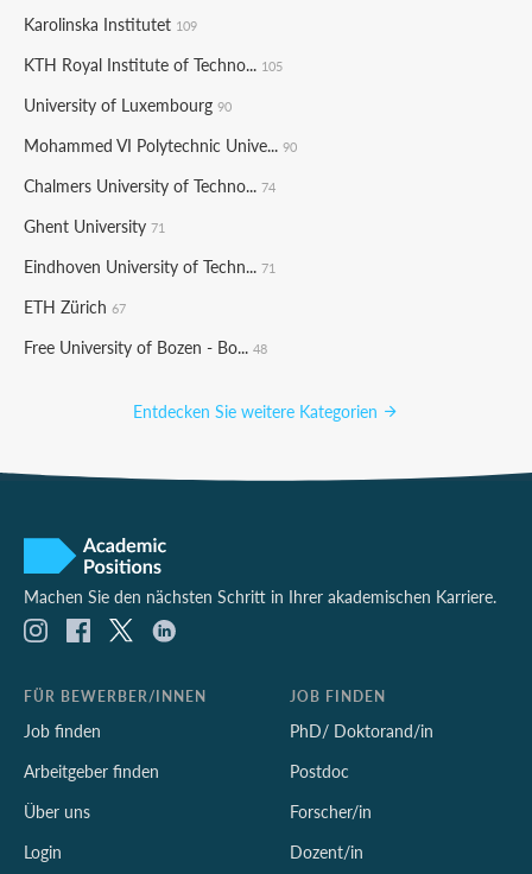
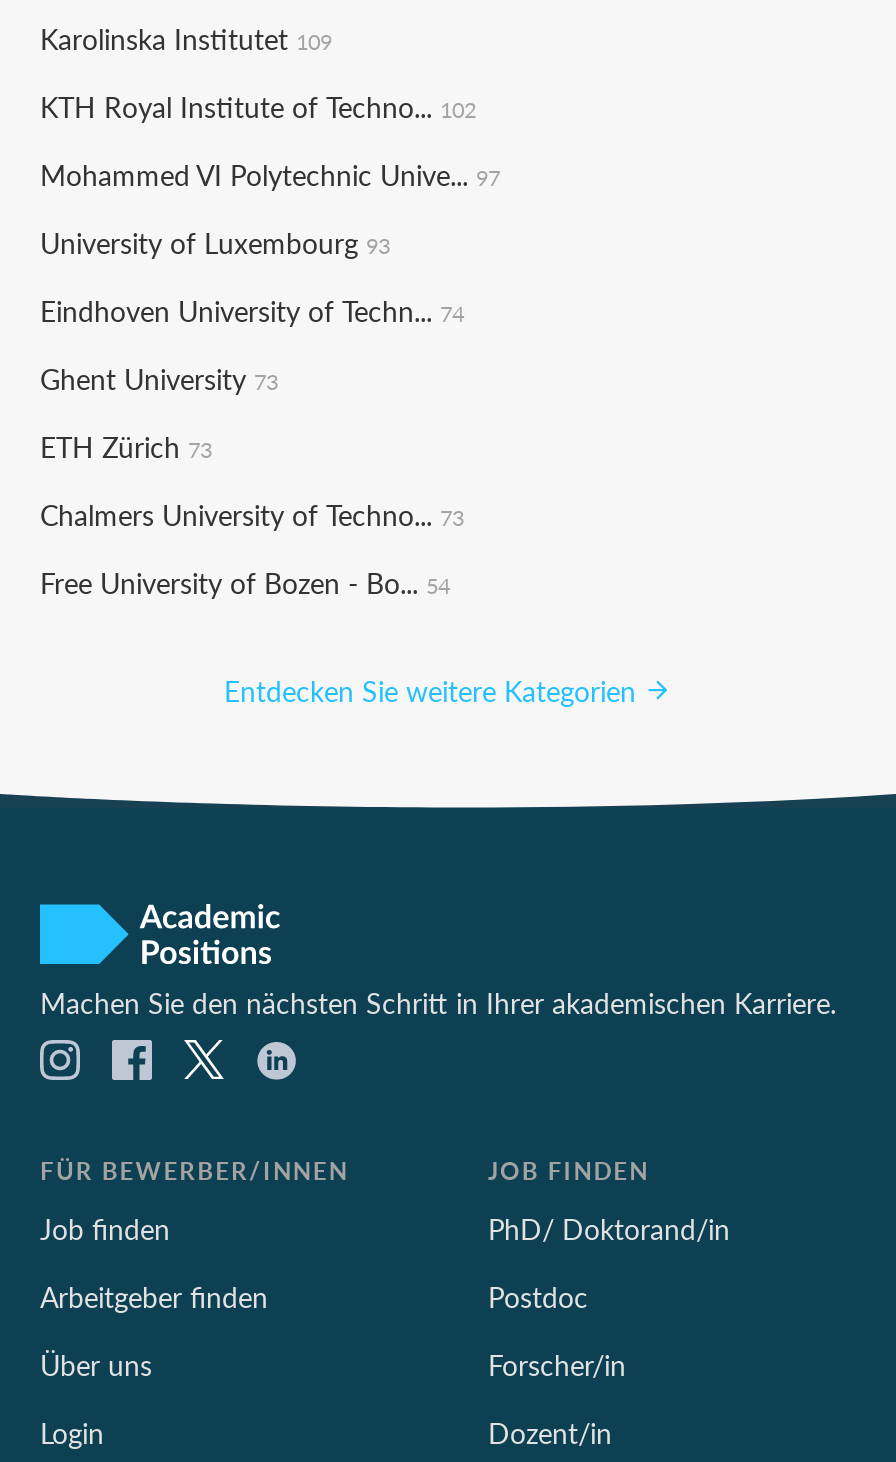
[24,52,283,76] KTH Royal Institute of Techno... 105 -> [40,86,476,126] KTH Royal Institute of Techno... 102
[24,93,232,116] University of Luxembourg 90 -> [40,154,500,194] Mohammed VI Polytechnic Unive... 97
[24,133,297,157] Mohammed VI Polytechnic Unive... 90 -> [40,222,390,262] University of Luxembourg 93
[24,173,275,197] Chalmers University of Techno... 74 -> [40,290,464,330] Eindhoven University of Techn... 74
[24,214,165,237] Ghent University 71 -> [40,358,278,398] Ghent University 73
[24,254,275,278] Eindhoven University of Techn... 71 -> [40,426,212,466] ETH Zürich 73
[24,294,126,318] ETH Zürich 67 -> [40,494,464,534] Chalmers University of Techno... 73
[24,335,267,359] Free University of Bozen - Bo... 48 -> [40,562,450,602] Free University of Bozen - Bo... 54

